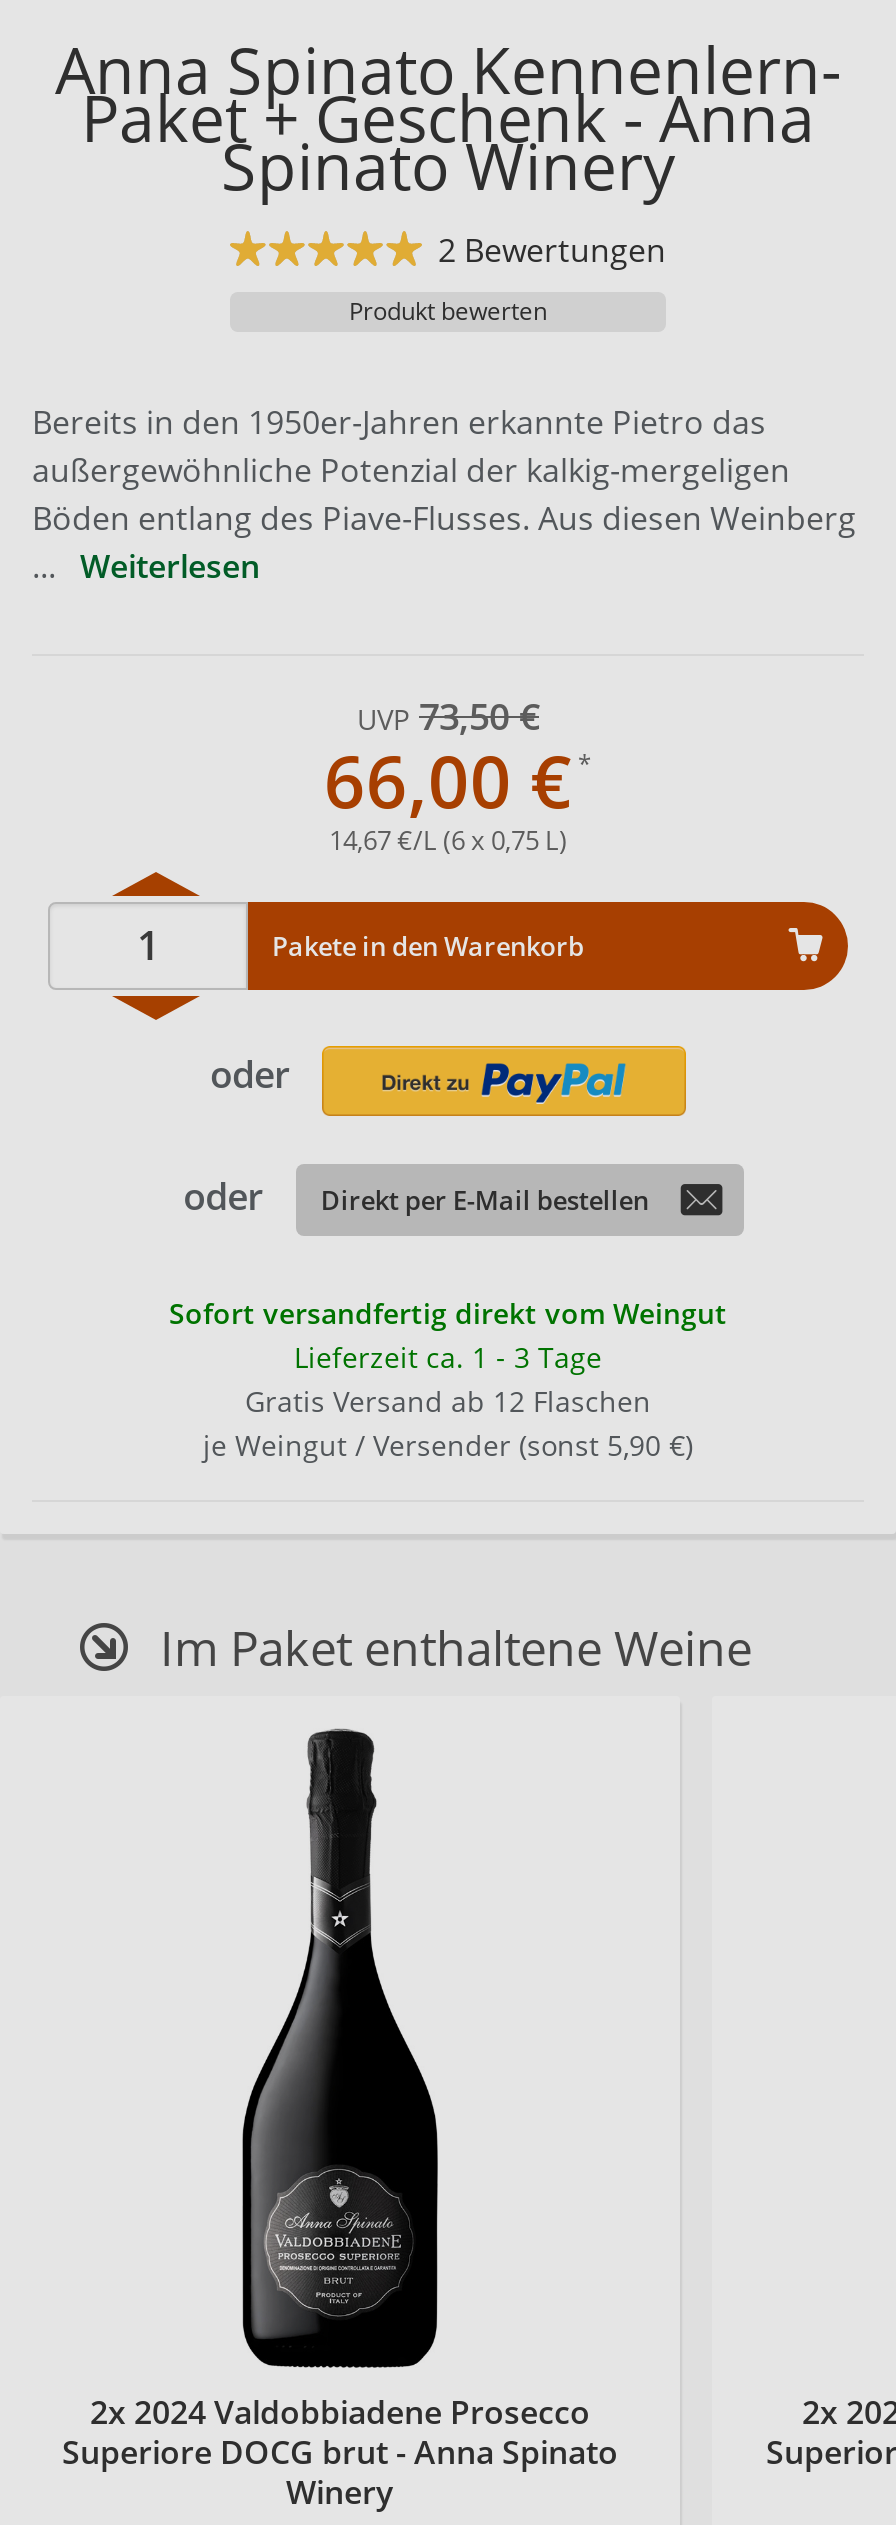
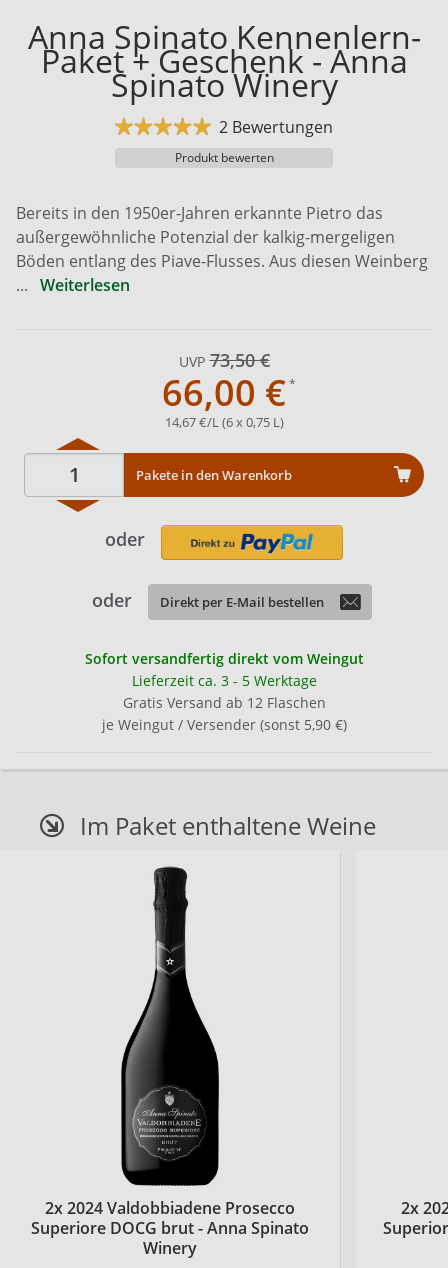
[294,1339,602,1377] Lieferzeit ca. 1 - 3 Tage -> [131,671,316,690] Lieferzeit ca. 3 - 5 Werktage

